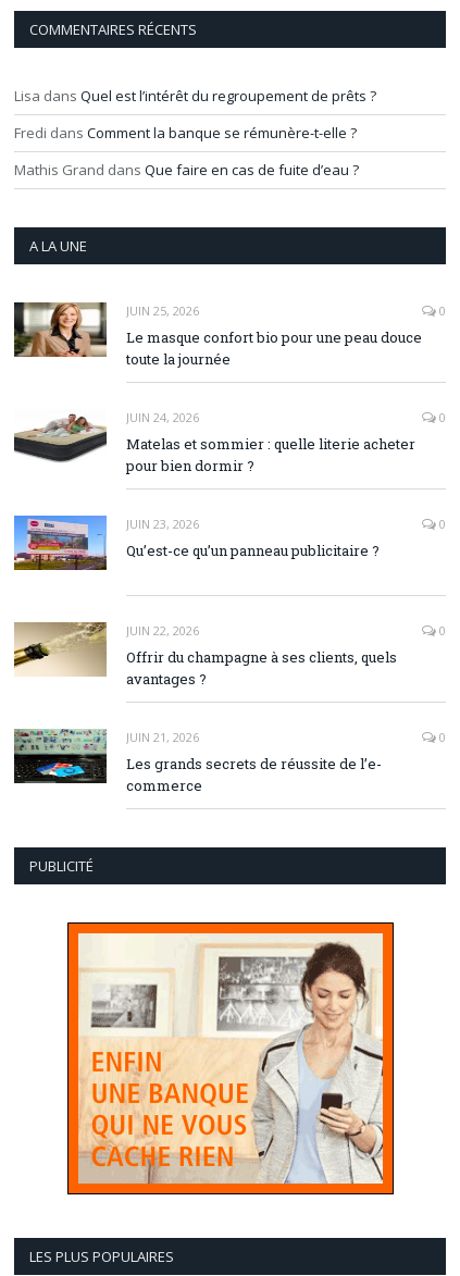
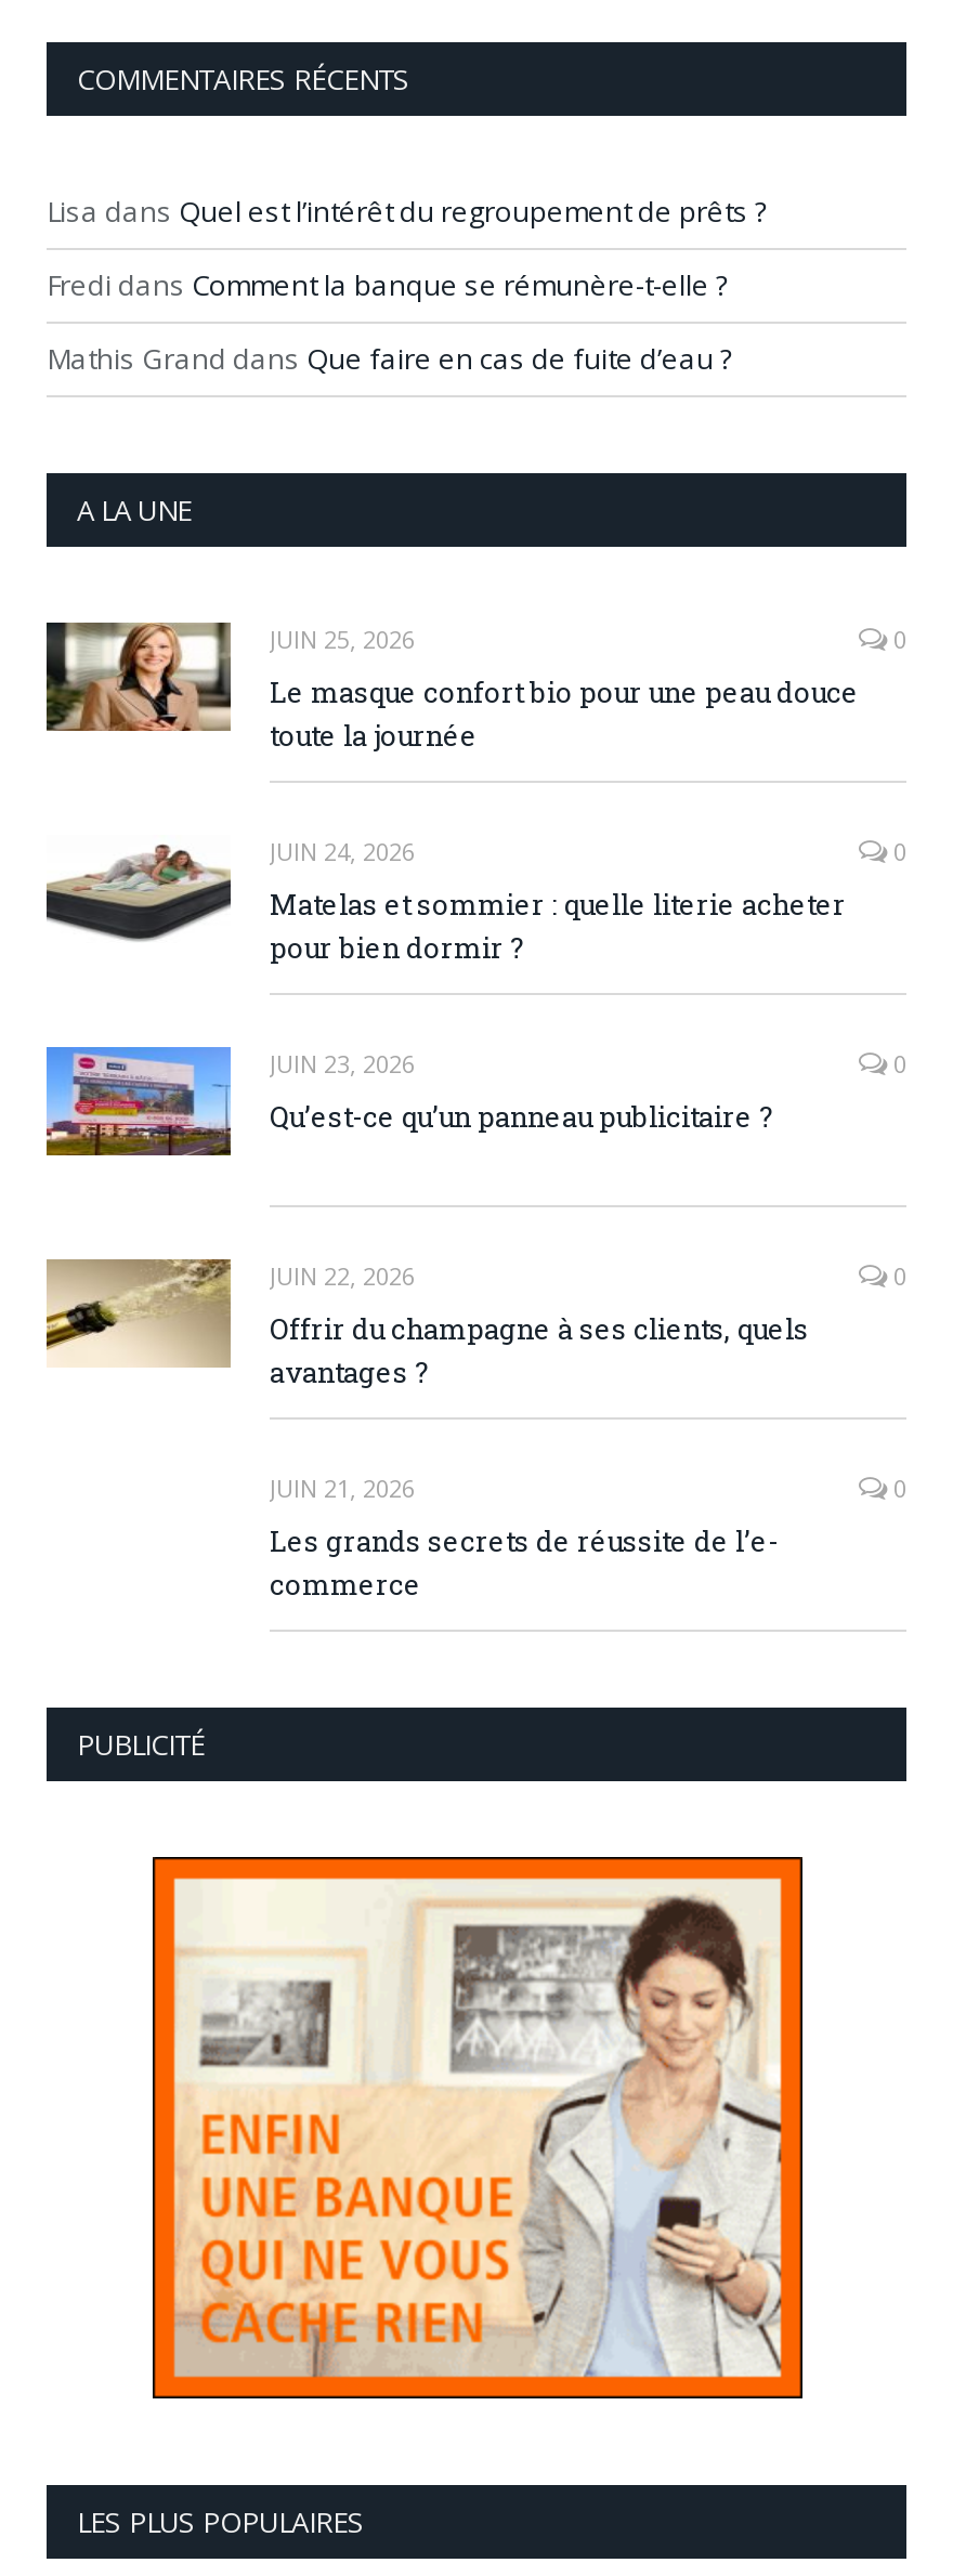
[13,728,108,784] [image] -> none

